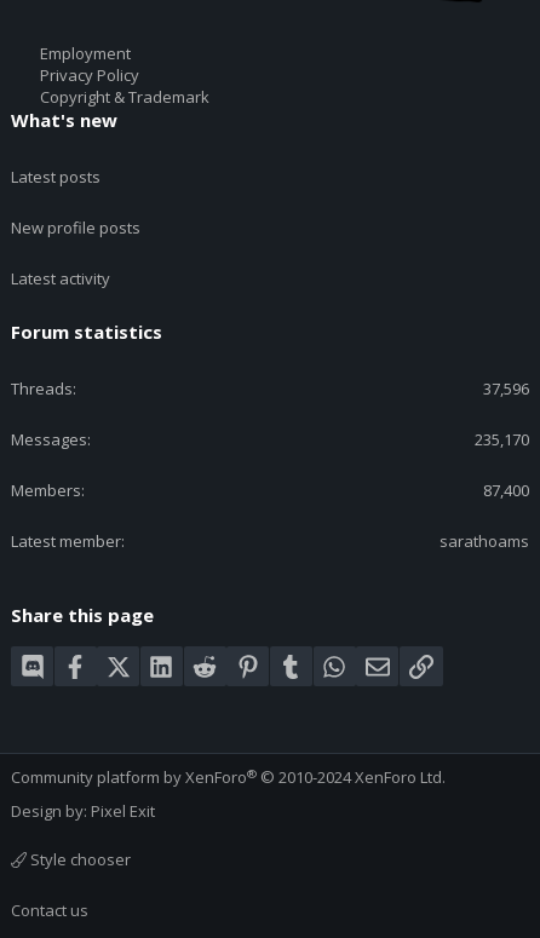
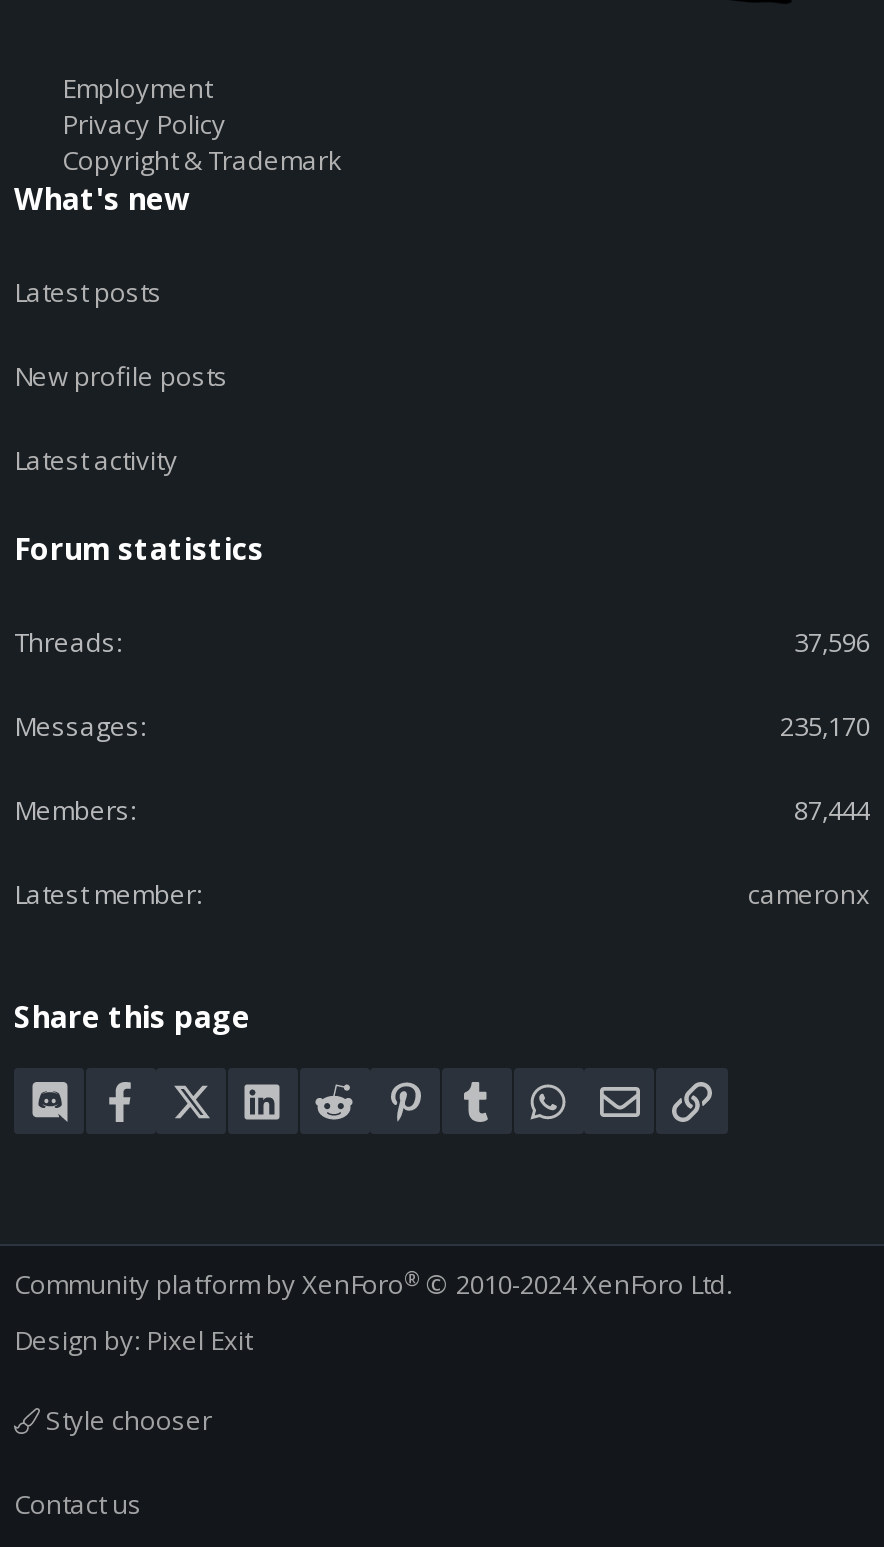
[483,479,529,501] 87,400 -> [794,791,870,827] 87,444
[440,530,529,551] sarathoams -> [748,875,870,911] cameronx

